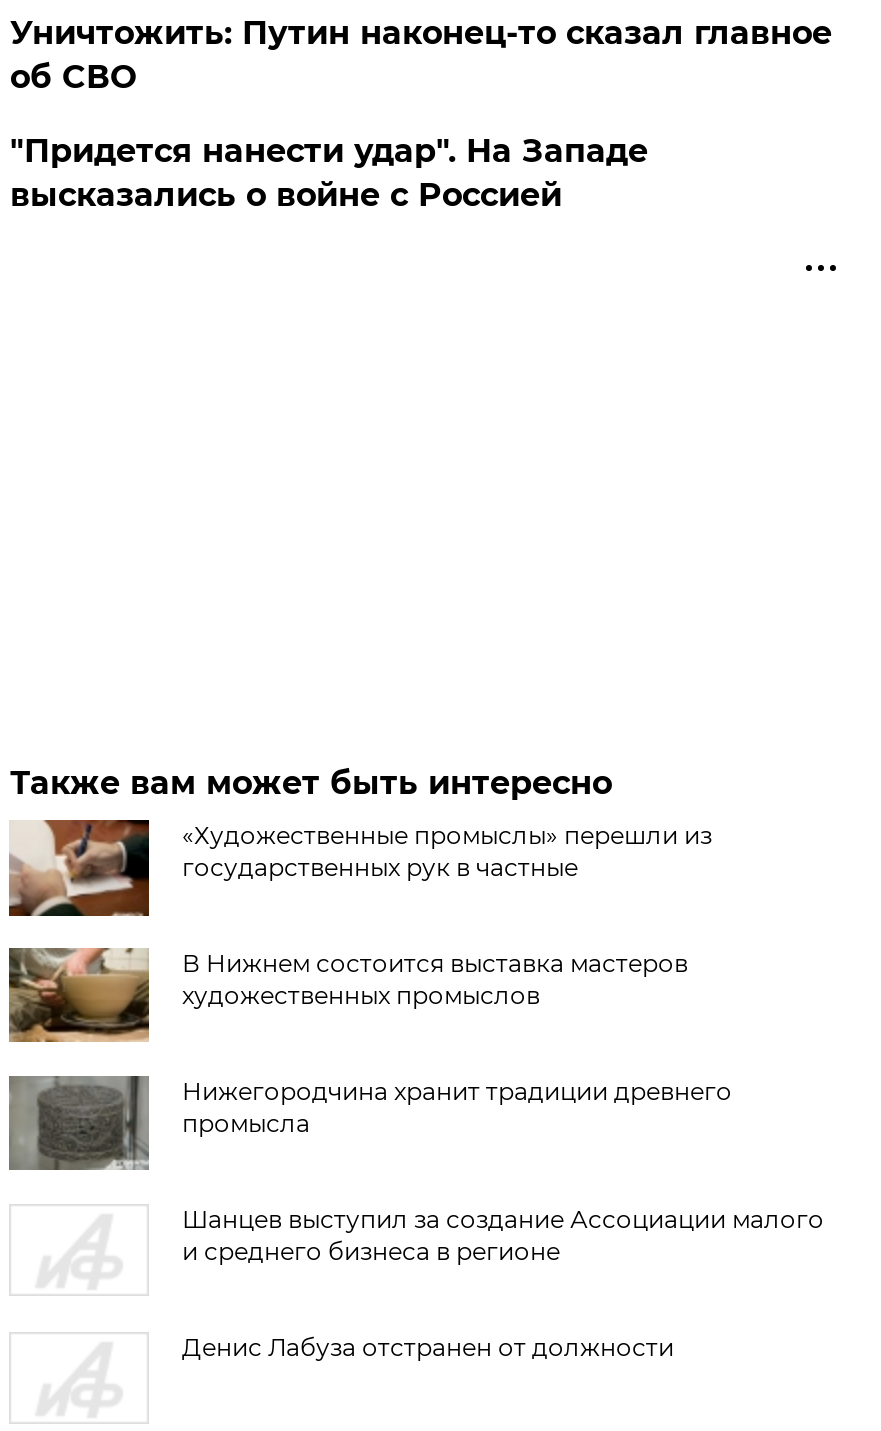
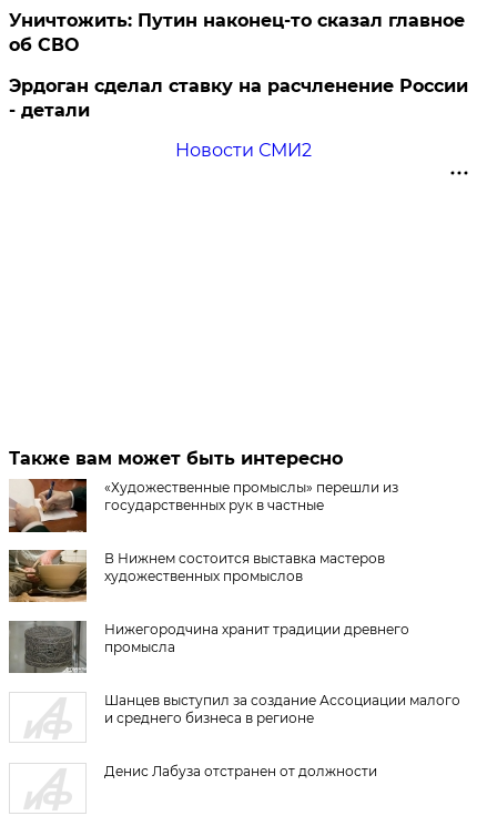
[10,132,648,214] "Придется нанести удар". На Западе | высказались о войне с Россией -> [9,75,469,161] Эрдоган сделал ставку на расчленение России | - детали | Новости СМИ2

